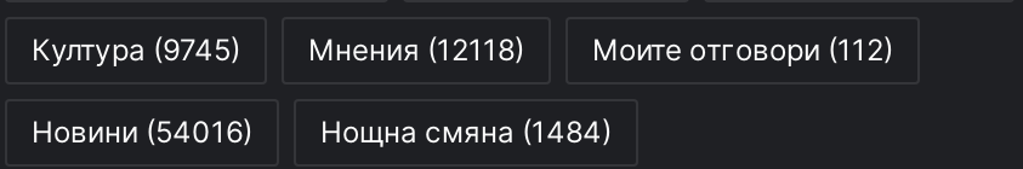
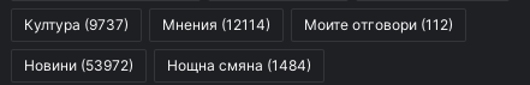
[32,31,240,68] Култура (9745) -> [24,16,129,34] Култура (9737)
[308,31,524,68] Мнения (12118) -> [162,16,270,34] Мнения (12114)
[32,113,612,150] Новини (54016) Нощна смяна (1484) -> [24,56,311,74] Новини (53972) Нощна смяна (1484)

